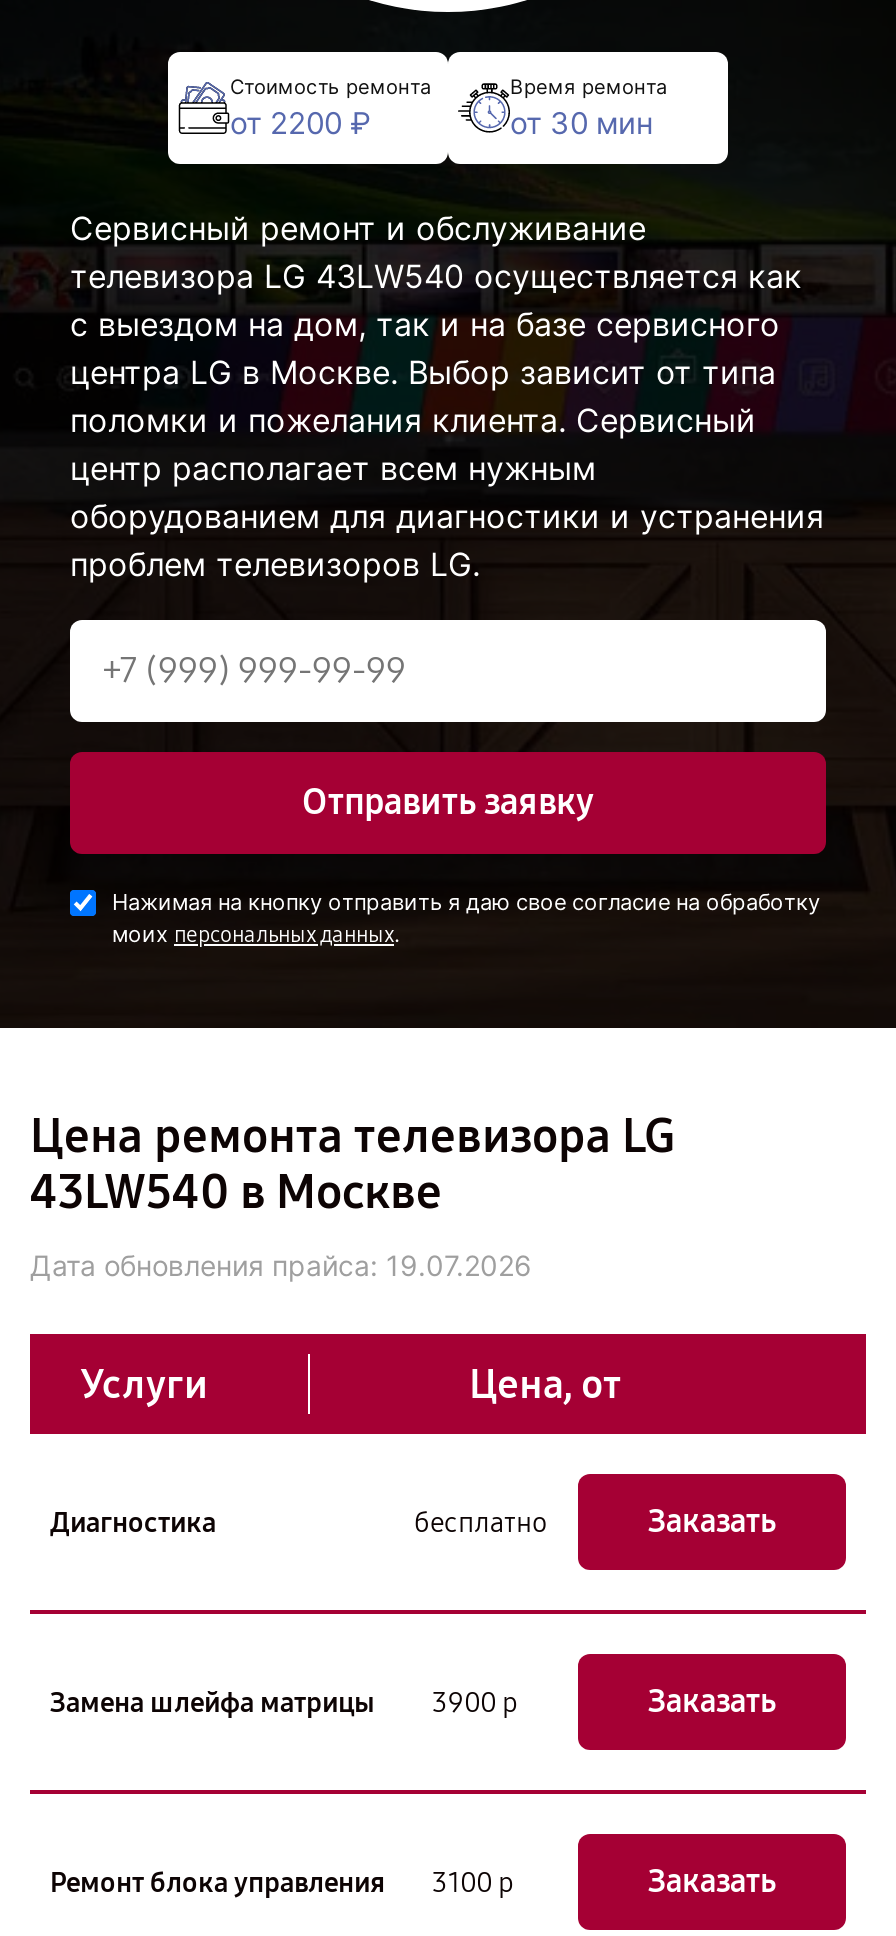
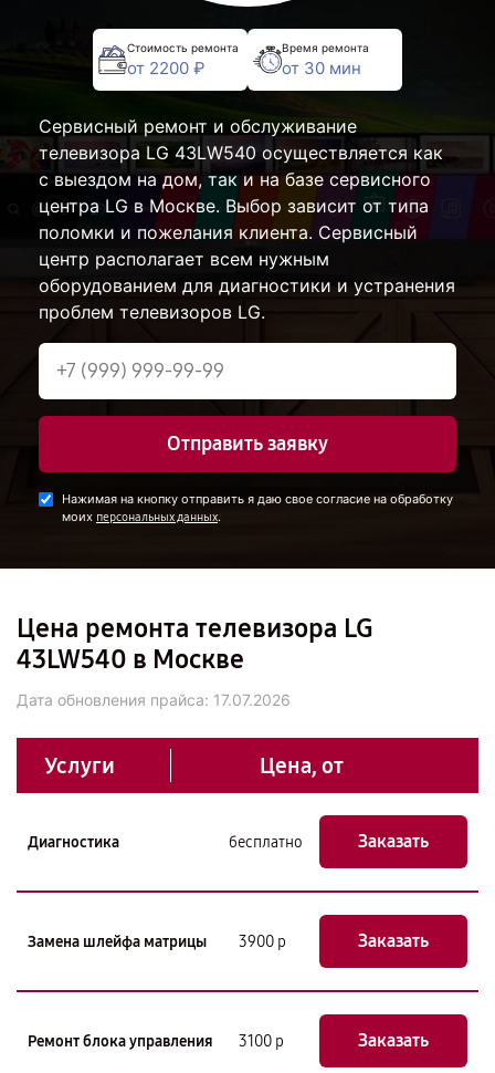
[30,1248,532,1282] Дата обновления прайса: 19.07.2026 -> [17,690,291,709] Дата обновления прайса: 17.07.2026

